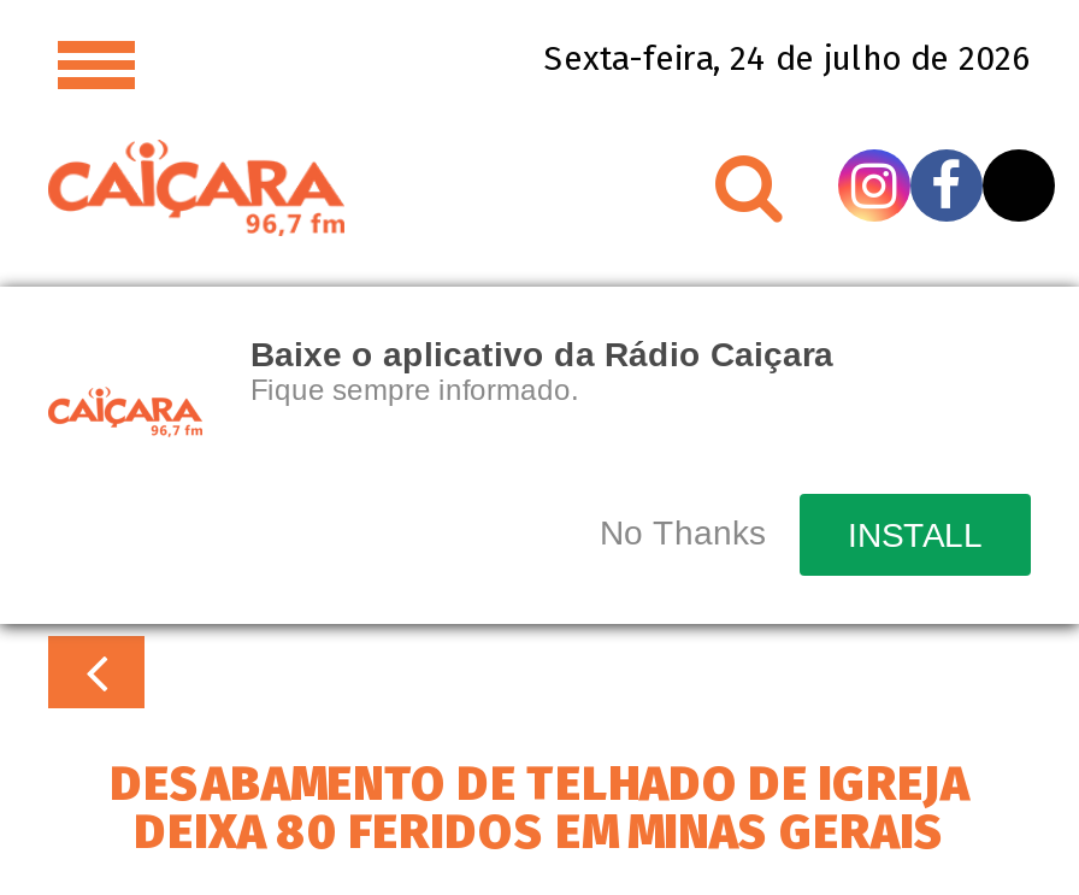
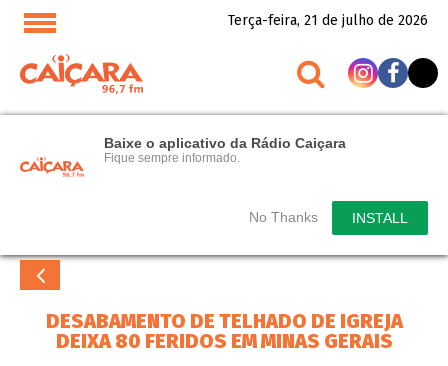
[544,39,1031,80] Sexta-feira, 24 de julho de 2026 -> [228,12,428,29] Terça-feira, 21 de julho de 2026

